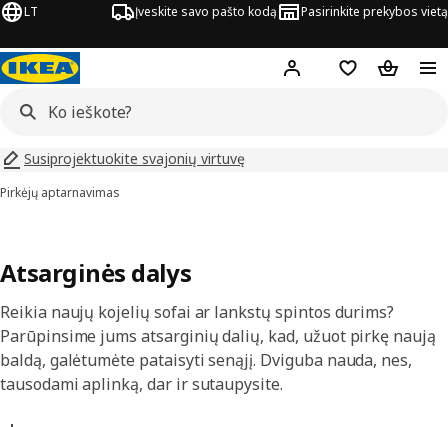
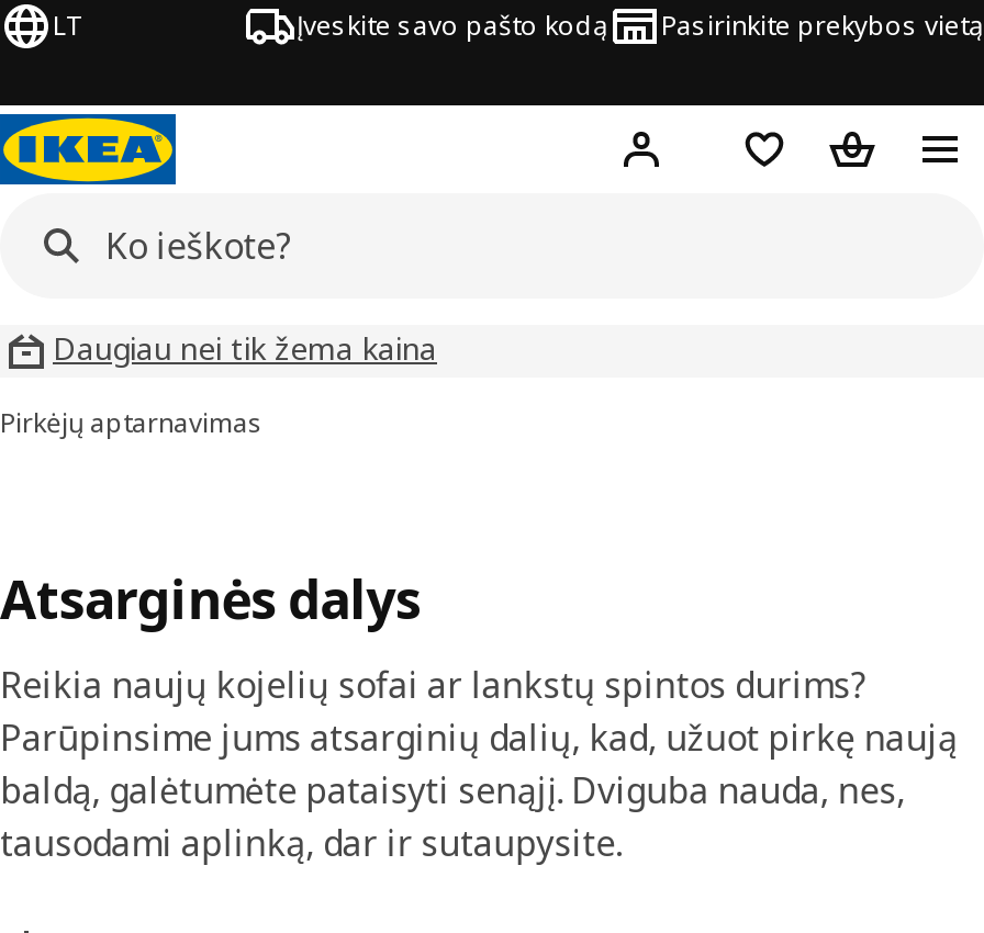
[24,149,245,168] Susiprojektuokite svajonių virtuvę -> [53,327,437,369] Daugiau nei tik žema kaina

